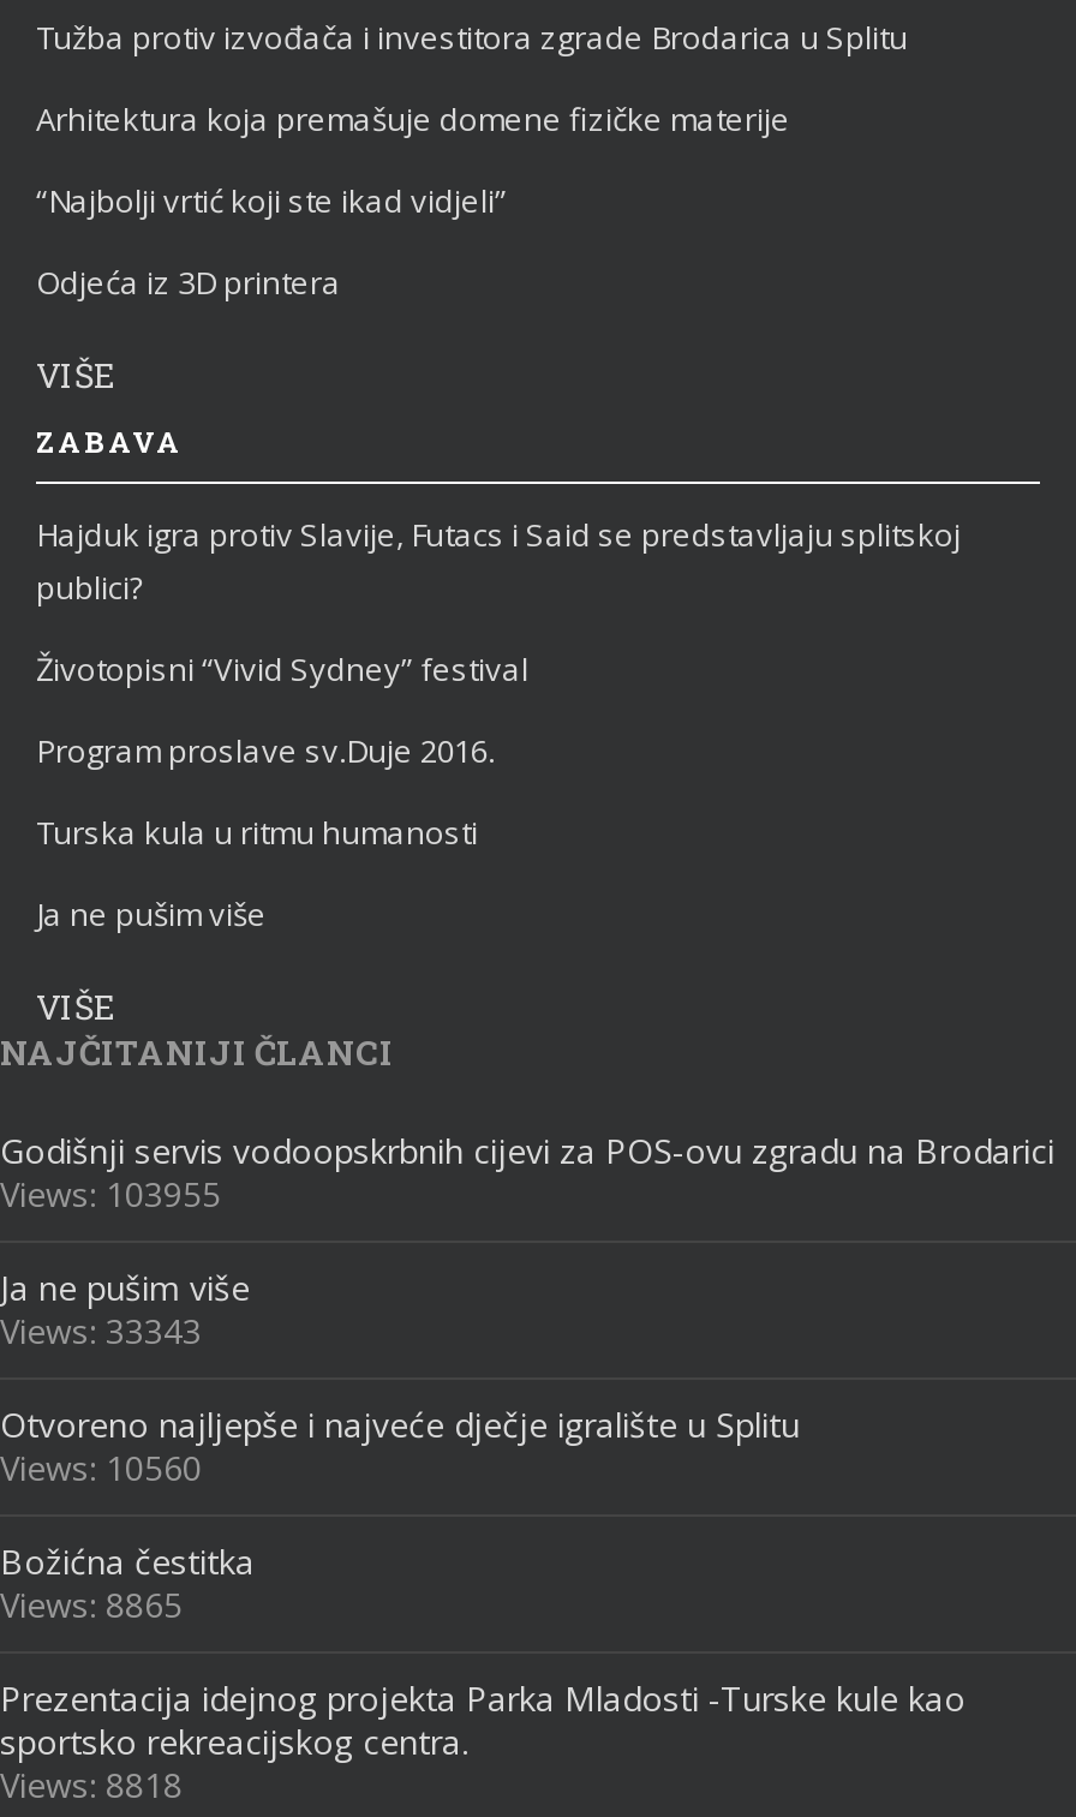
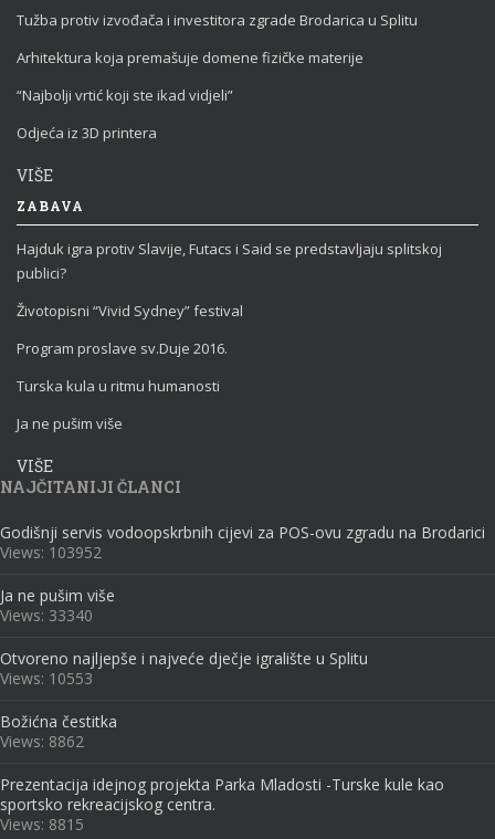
[0,1171,221,1217] Views: 103955 -> [0,542,102,563] Views: 103952
[0,1308,202,1353] Views: 33343 -> [0,605,93,626] Views: 33340
[0,1445,202,1490] Views: 10560 -> [0,668,93,689] Views: 10553
[0,1582,183,1627] Views: 8865 -> [0,731,84,752] Views: 8862
[0,1762,183,1807] Views: 8818 -> [0,814,84,835] Views: 8815

